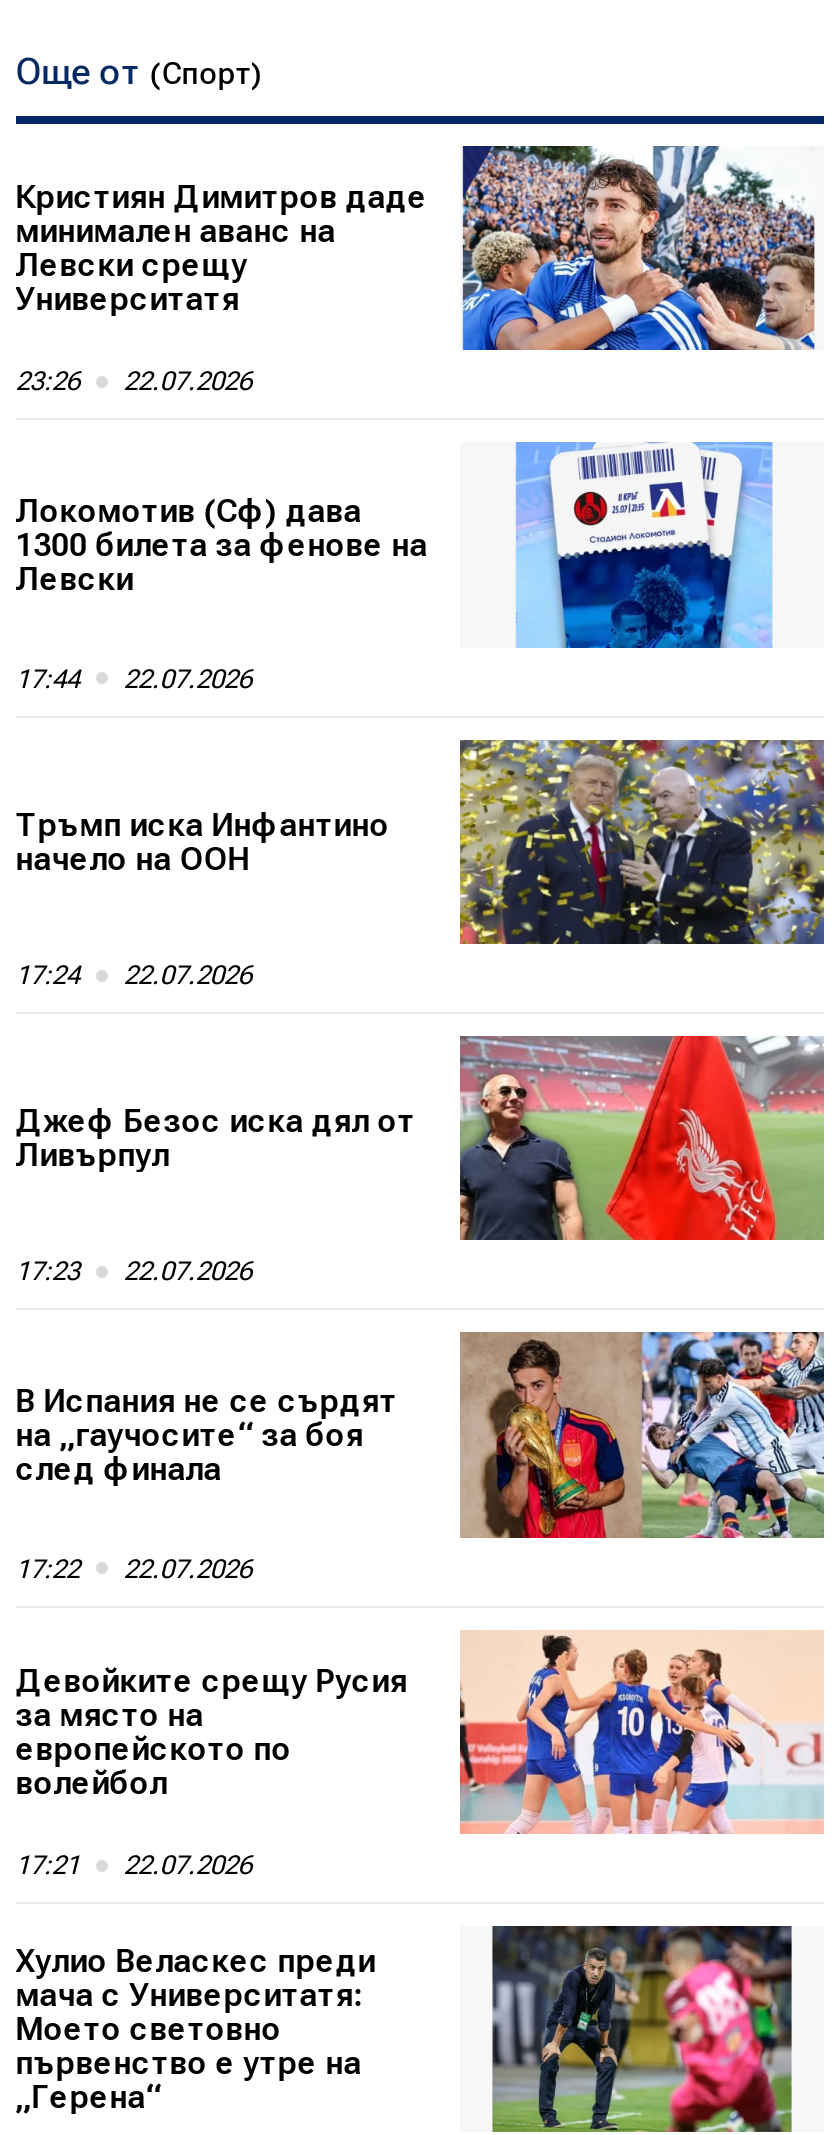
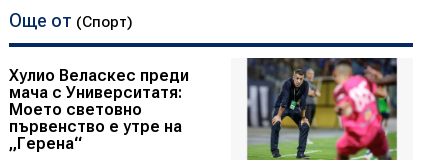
[16,144,816,352] [image] | Кристиян Димитров даде | минимален аванс на | Левски срещу | Университатя -> none
[16,367,252,397] 23:26 | 22.07.2026 -> none
[514,440,774,650] [image] -> none
[16,492,428,598] Локомотив (Сф) дава | 1300 билета за фенове на | Левски -> none
[16,663,252,693] 17:44 | 22.07.2026 -> none
[16,738,826,946] [image] | Тръмп иска Инфантино | начело на ООН -> none
[16,960,252,990] 17:24 | 22.07.2026 -> none
[16,1034,826,1242] [image] | Джеф Безос иска дял от | Ливърпул -> none
[16,1257,252,1287] 17:23 | 22.07.2026 -> none
[16,1330,826,1540] [image] | В Испания не се сърдят | на „гаучосите“ за боя | след финала -> none
[16,1554,252,1584] 17:22 | 22.07.2026 -> none
[16,1630,824,1836] [image] | Девойките срещу Русия | за място на | европейското по | волейбол -> none
[16,1850,252,1880] 17:21 | 22.07.2026 -> none

